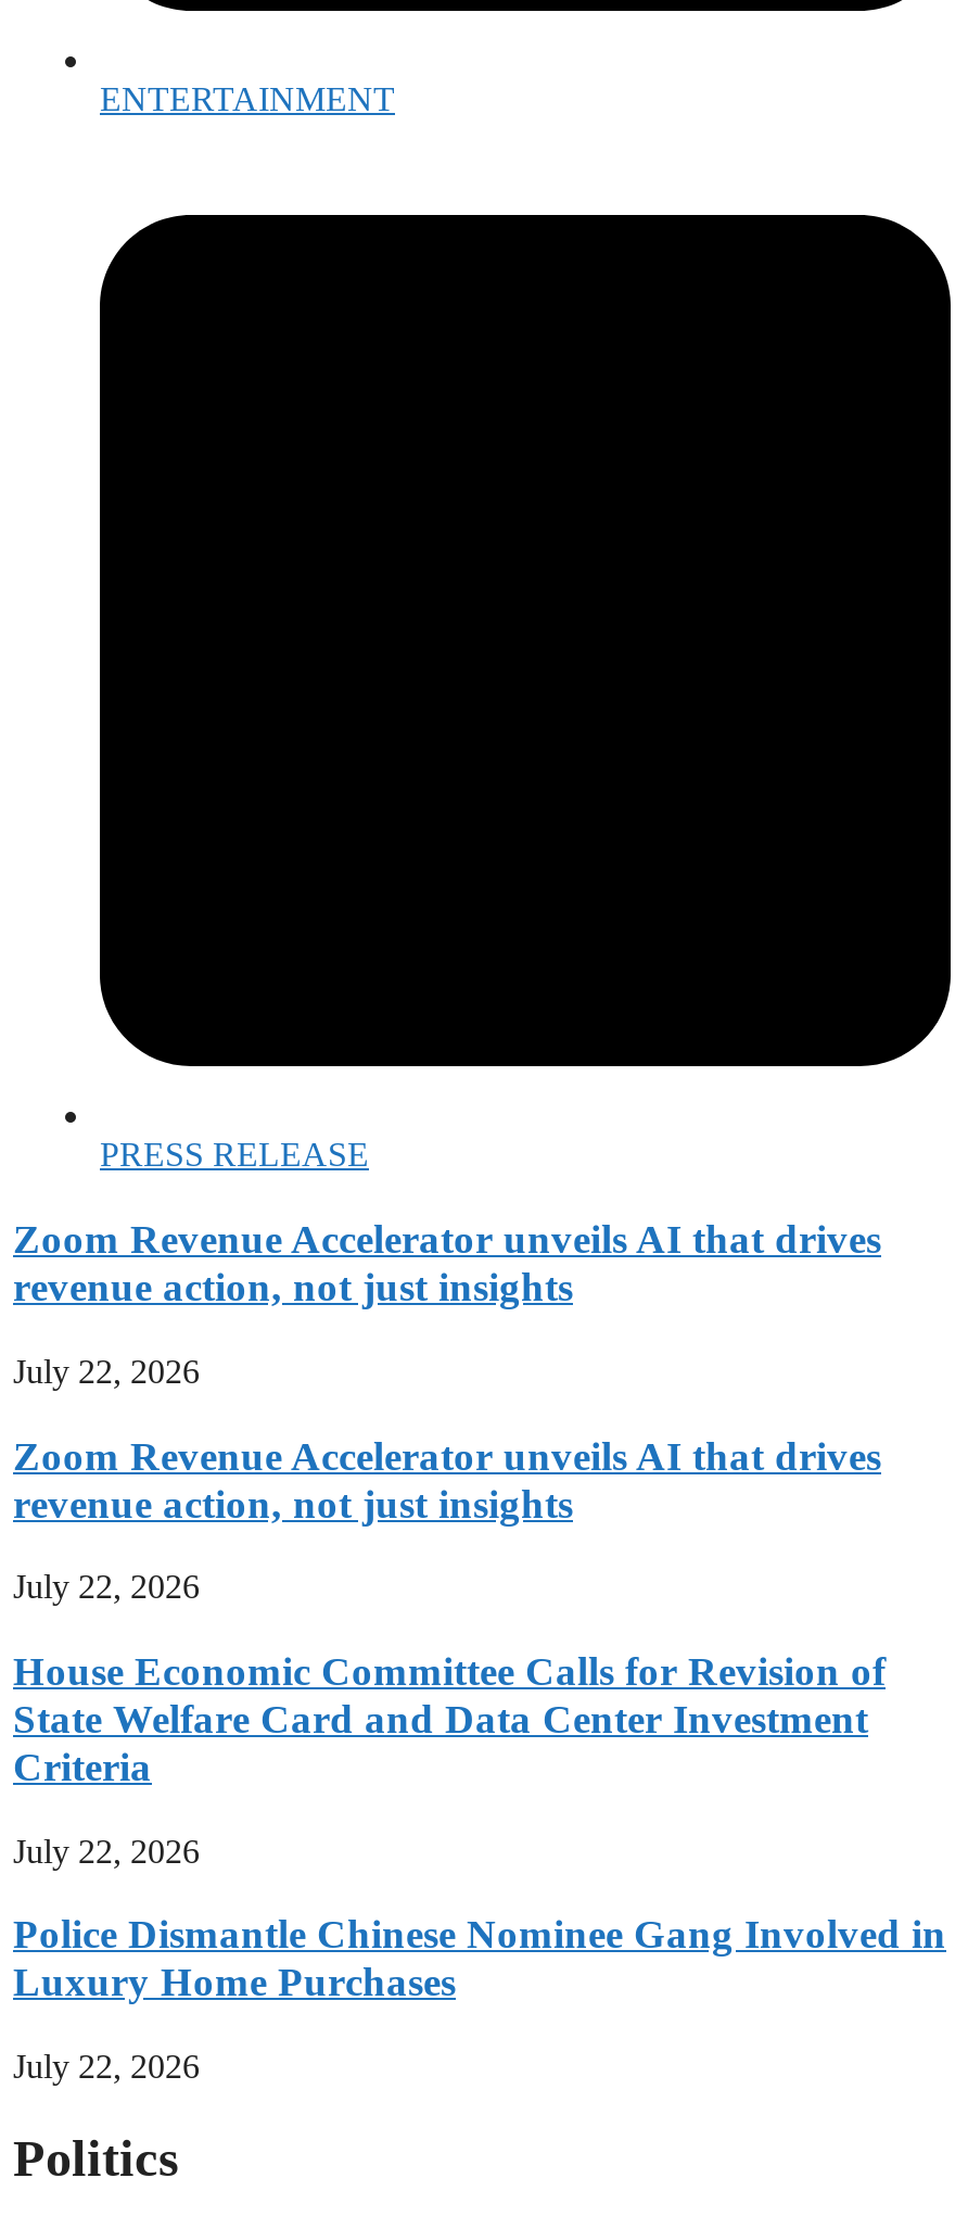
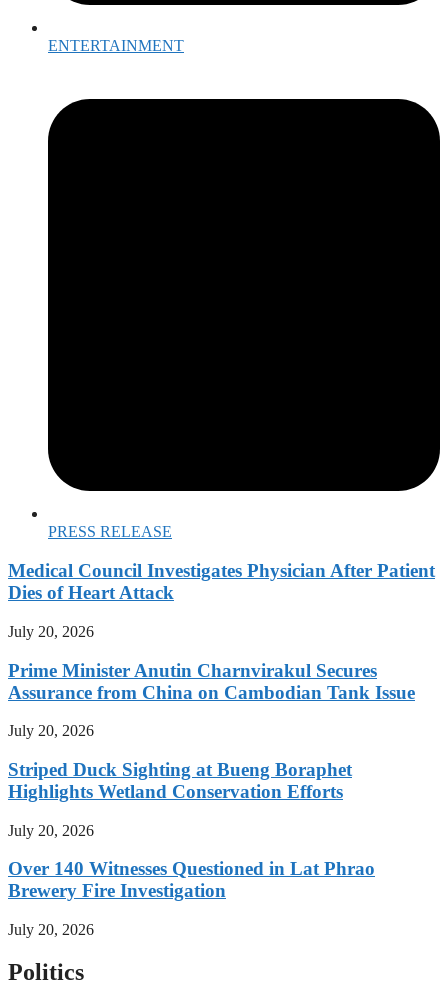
[13,1216,881,1310] Zoom Revenue Accelerator unveils AI that drives | revenue action, not just insights -> [8,560,435,603] Medical Council Investigates Physician After Patient | Dies of Heart Attack
[13,1352,200,1389] July 22, 2026 -> [8,623,94,640] July 20, 2026
[13,1432,881,1525] Zoom Revenue Accelerator unveils AI that drives | revenue action, not just insights -> [8,659,415,702] Prime Minister Anutin Charnvirakul Secures | Assurance from China on Cambodian Tank Issue
[13,1568,200,1605] July 22, 2026 -> [8,722,94,739] July 20, 2026
[13,1648,886,1789] House Economic Committee Calls for Revision of | State Welfare Card and Data Center Investment | Criteria -> [8,759,352,802] Striped Duck Sighting at Bueng Boraphet | Highlights Wetland Conservation Efforts
[13,1832,200,1869] July 22, 2026 -> [8,822,94,839] July 20, 2026
[13,1912,946,2005] Police Dismantle Chinese Nominee Gang Involved in | Luxury Home Purchases -> [8,858,375,901] Over 140 Witnesses Questioned in Lat Phrao | Brewery Fire Investigation
[13,2048,200,2085] July 22, 2026 -> [8,921,94,938] July 20, 2026

